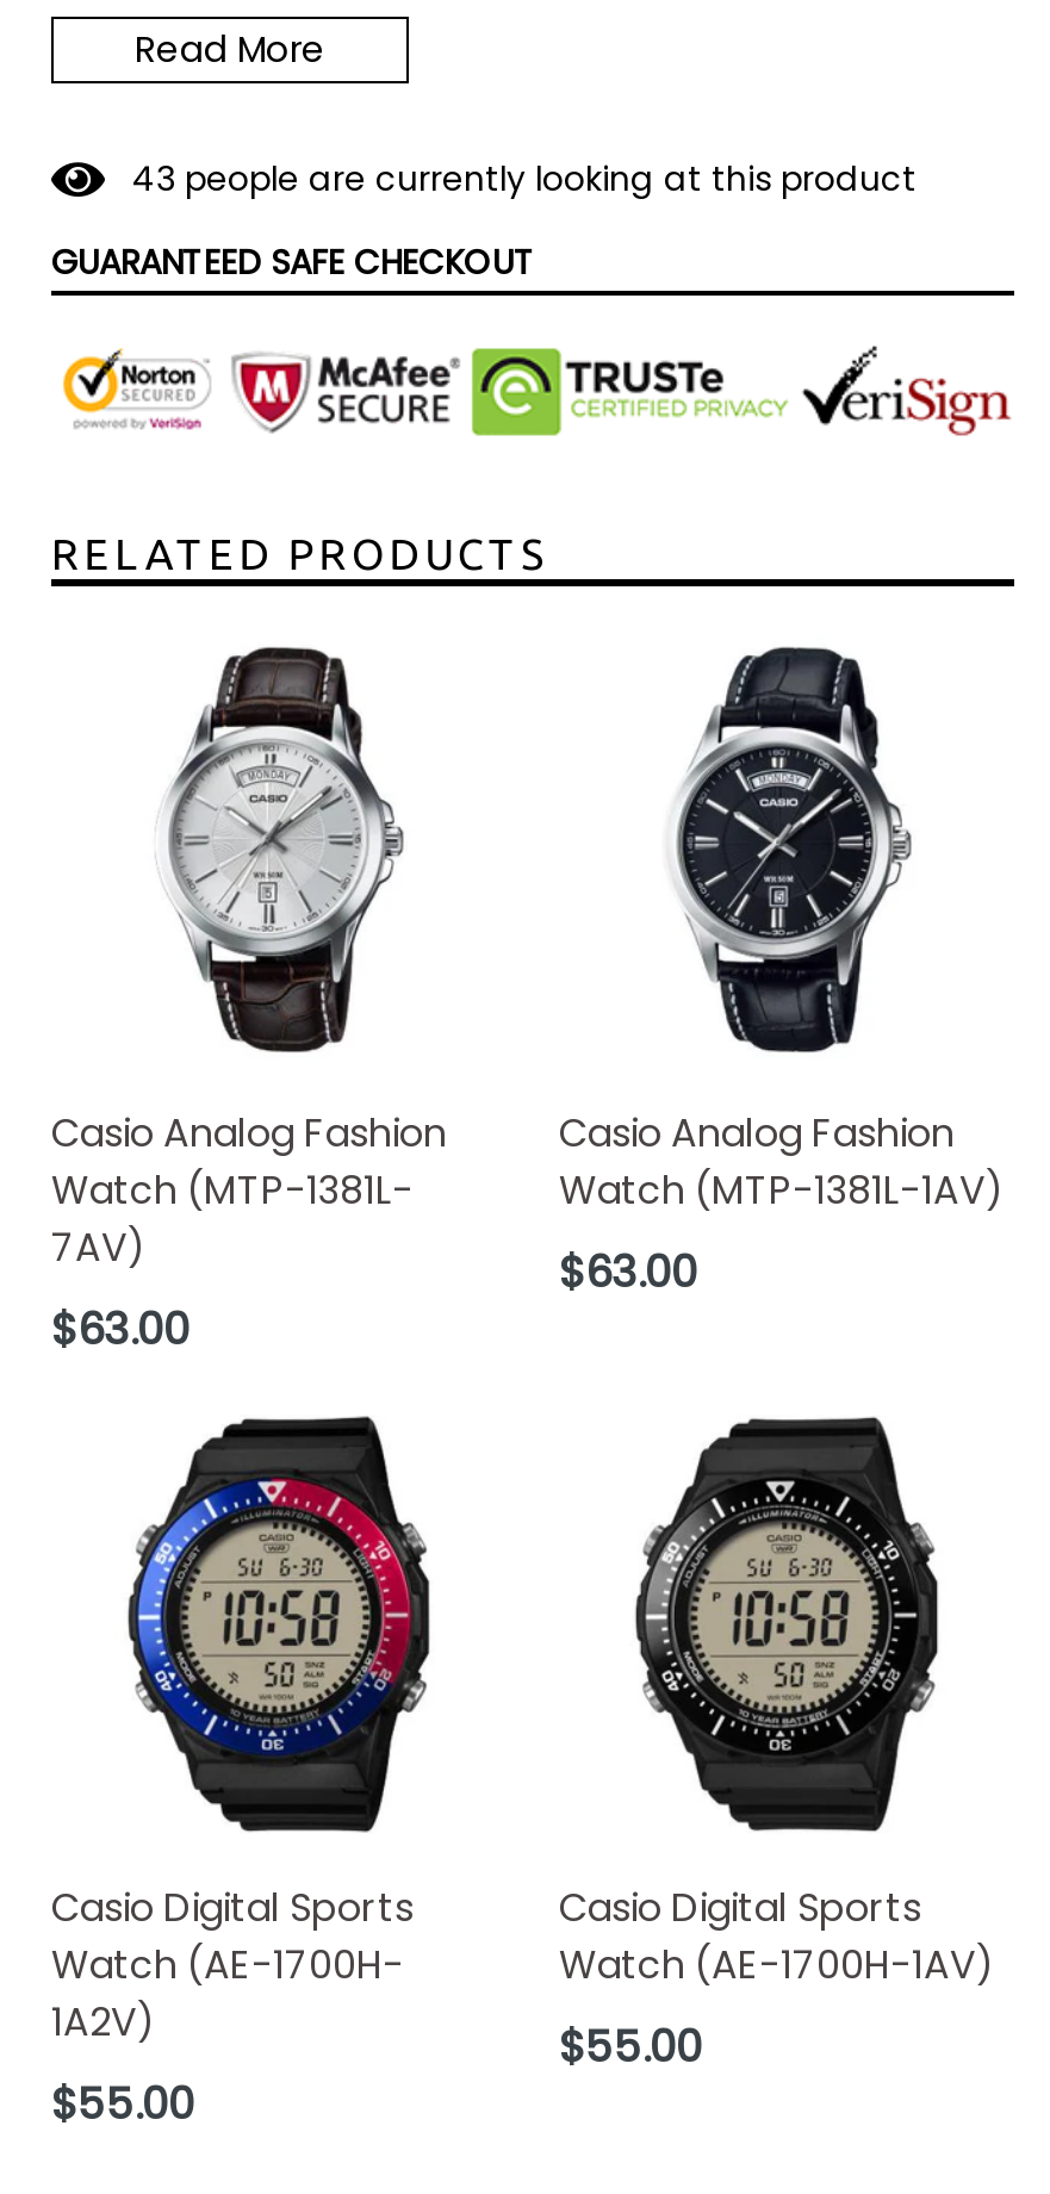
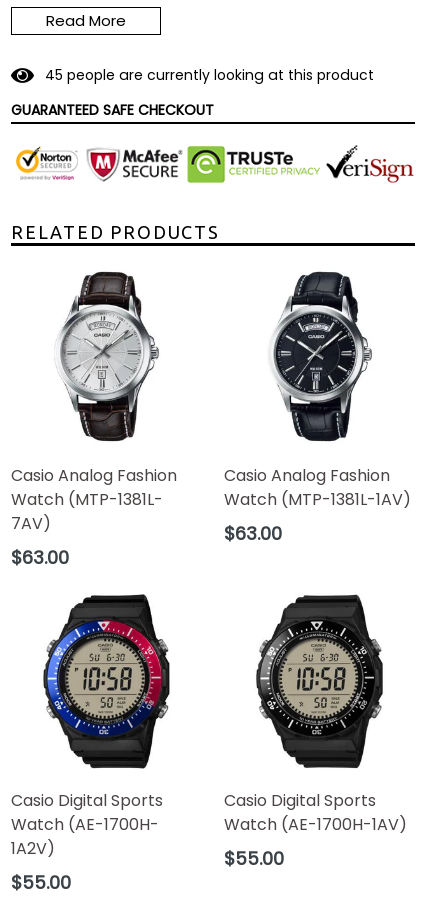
[132,155,917,203] 43 people are currently looking at this product -> [45,65,374,85] 45 people are currently looking at this product

